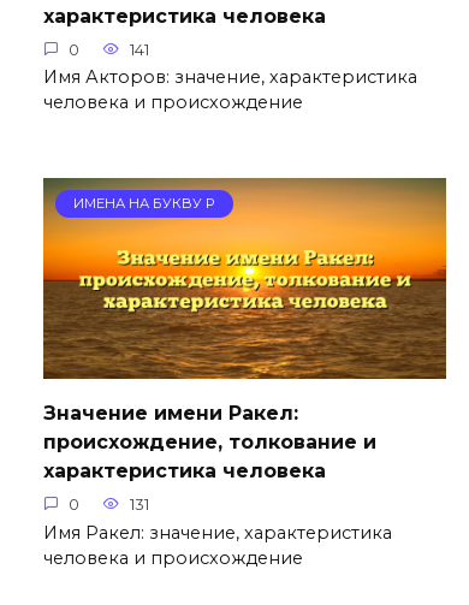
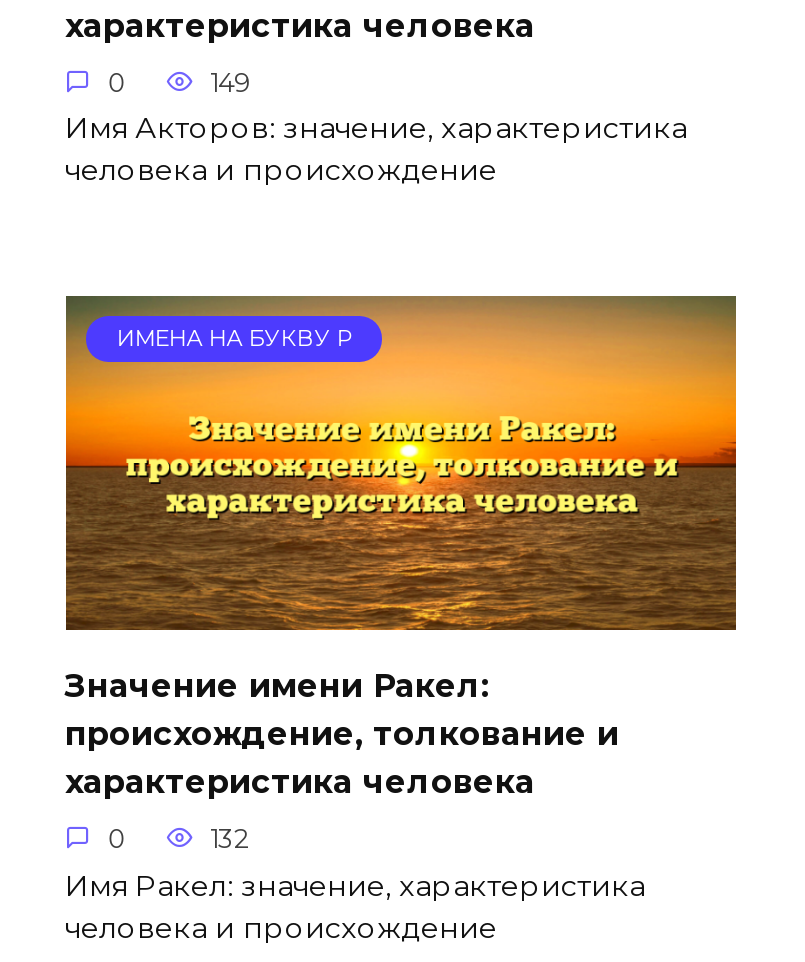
[130,40,149,58] 141 -> [210,67,250,97] 149
[130,495,149,513] 131 -> [210,824,248,854] 132

